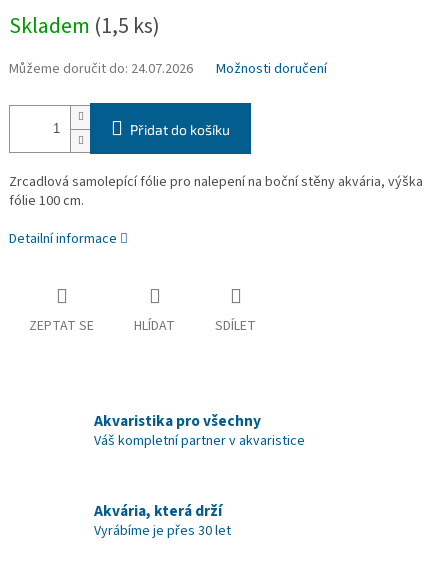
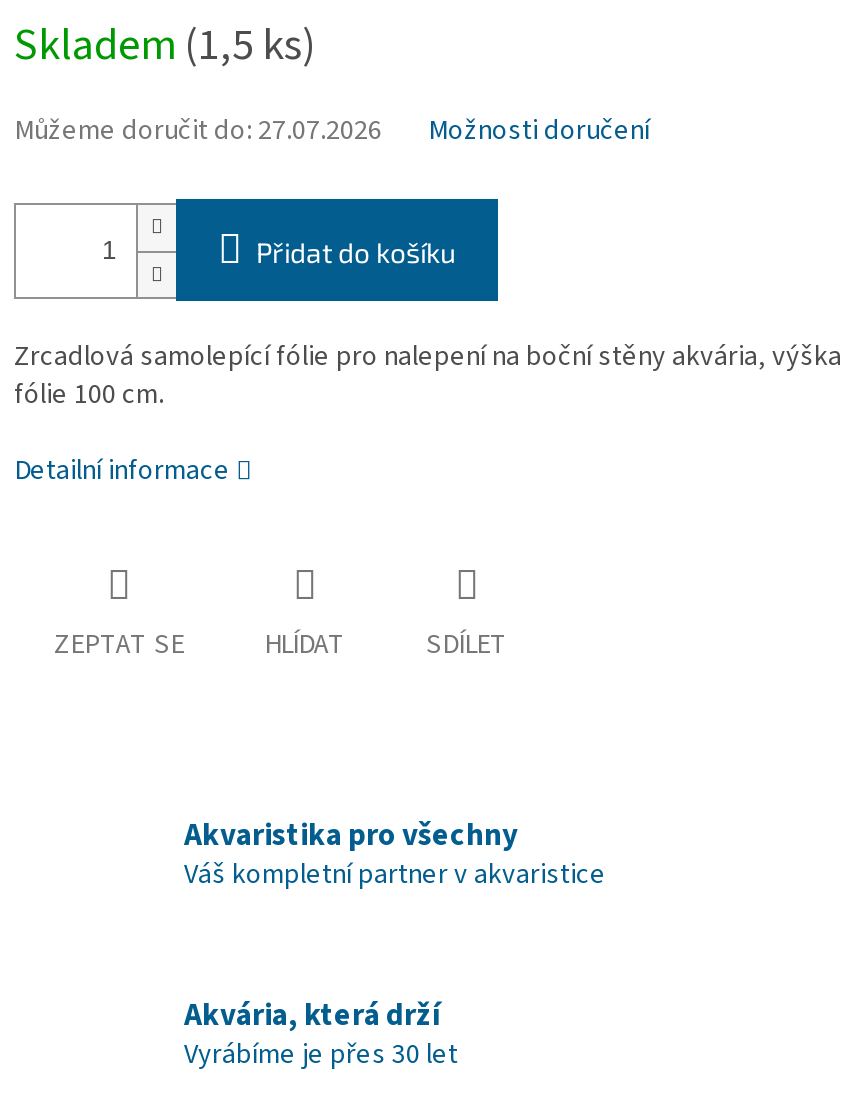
[9,59,193,79] Můžeme doručit do: 24.07.2026 -> [14,112,382,152] Můžeme doručit do: 27.07.2026

